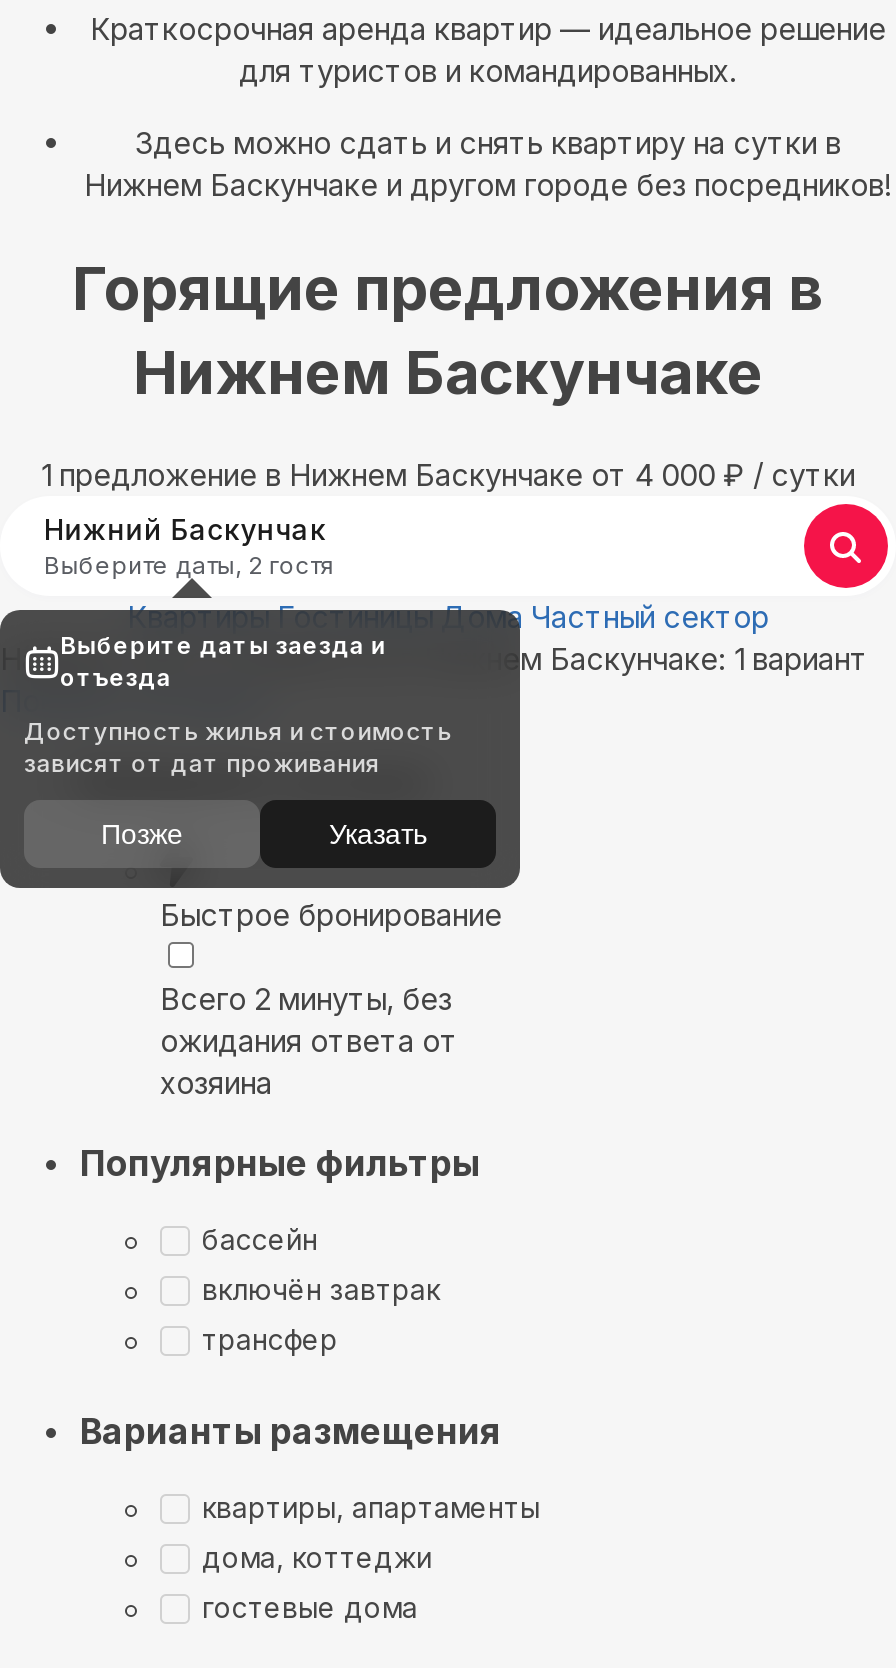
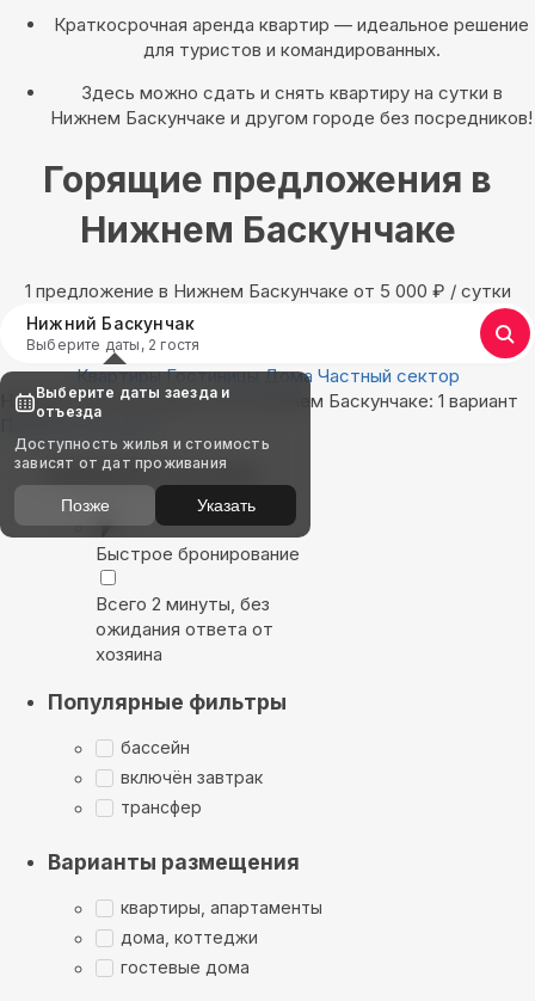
[41,456,855,494] 1 предложение в Нижнем Баскунчаке oт 4 000 ₽ / сутки -> [24,280,511,302] 1 предложение в Нижнем Баскунчаке oт 5 000 ₽ / сутки

